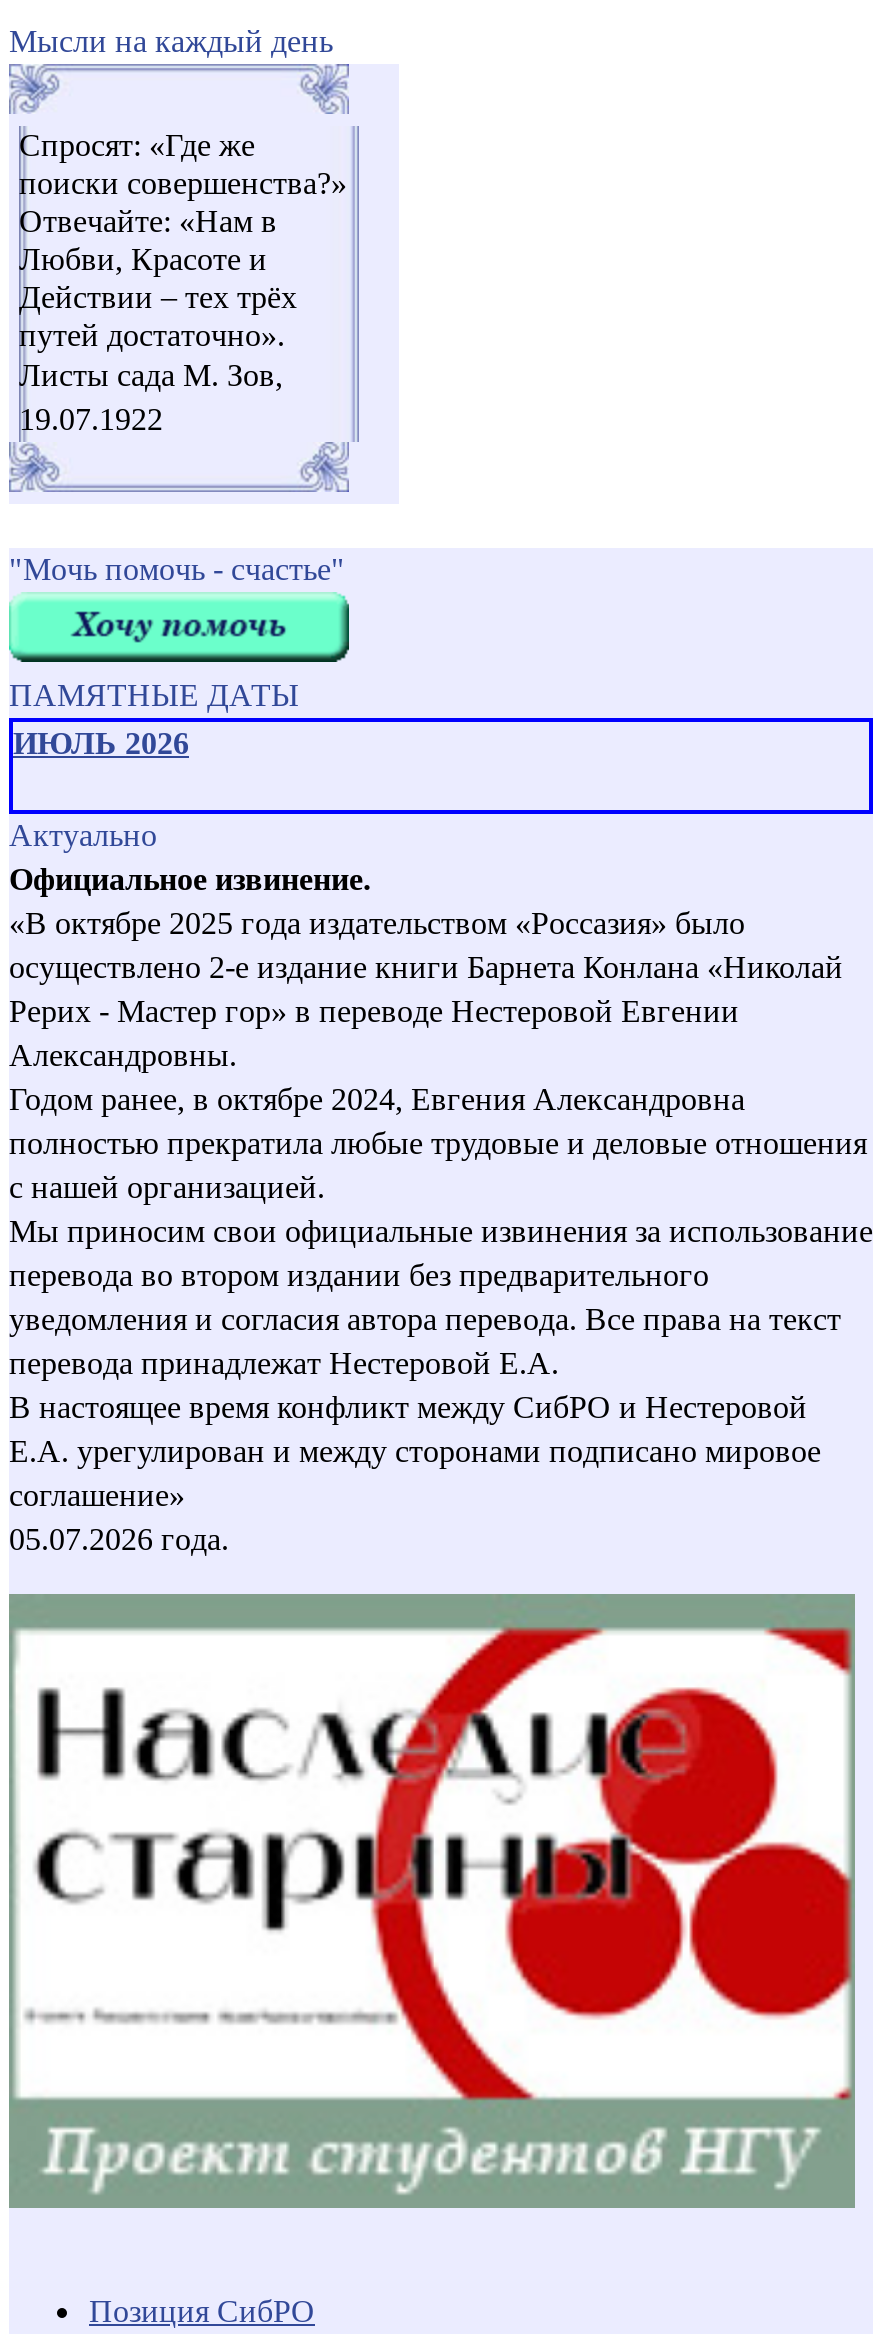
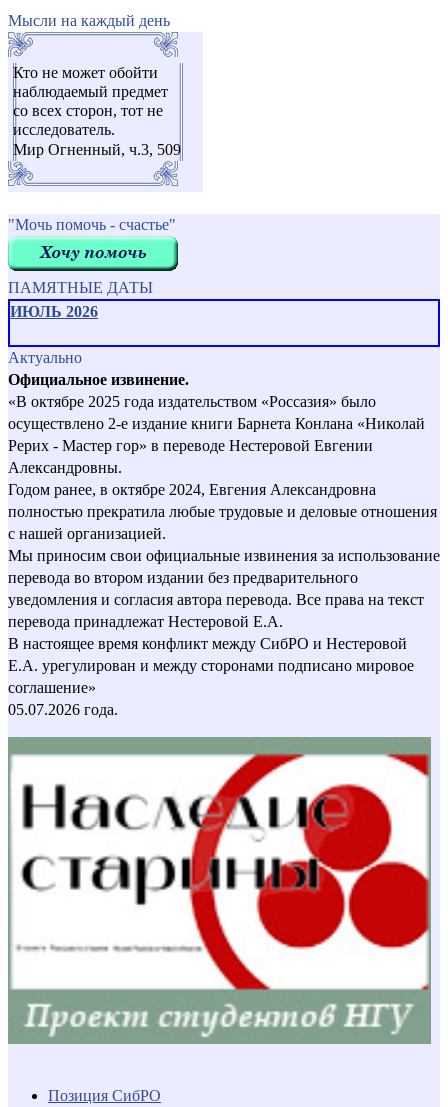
[19,129,347,437] Спросят: «Где же | поиски совершенства?» | Отвечайте: «Нам в | Любви, Красоте и | Действии – тех трёх | путей достаточно». | Листы сада М. Зов, | 19.07.1922 -> [13,64,181,158] Кто не может обойти | наблюдаемый предмет | со всех сторон, тот не | исследователь. | Мир Огненный, ч.3, 509

